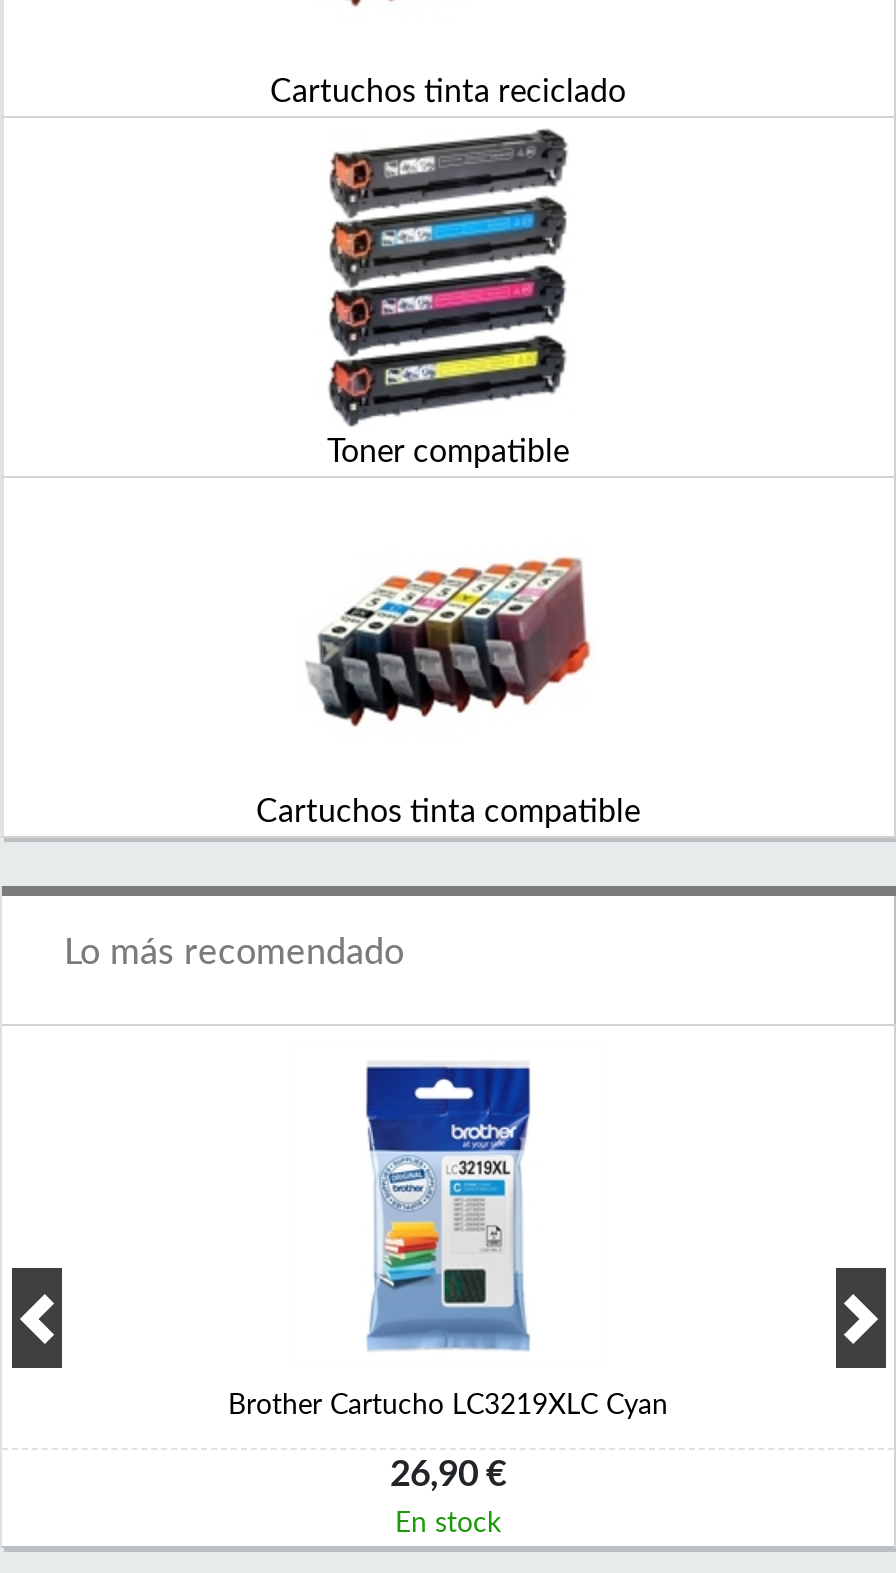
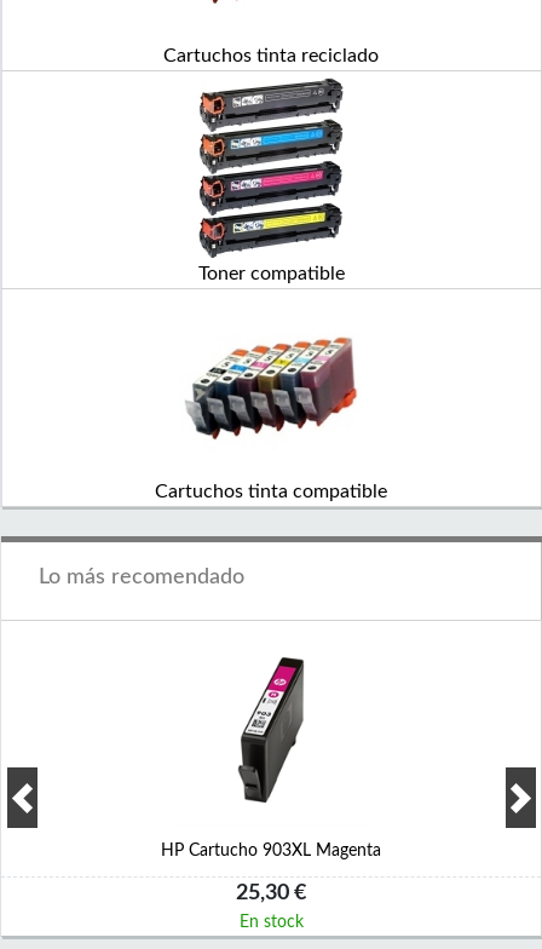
[228,1062,668,1420] [image] | Brother Cartucho LC3219XLC Cyan -> [161,644,381,859] [image] | HP Cartucho 903XL Magenta
[390,1458,506,1494] 26,90 € -> [236,882,306,904] 25,30 €

